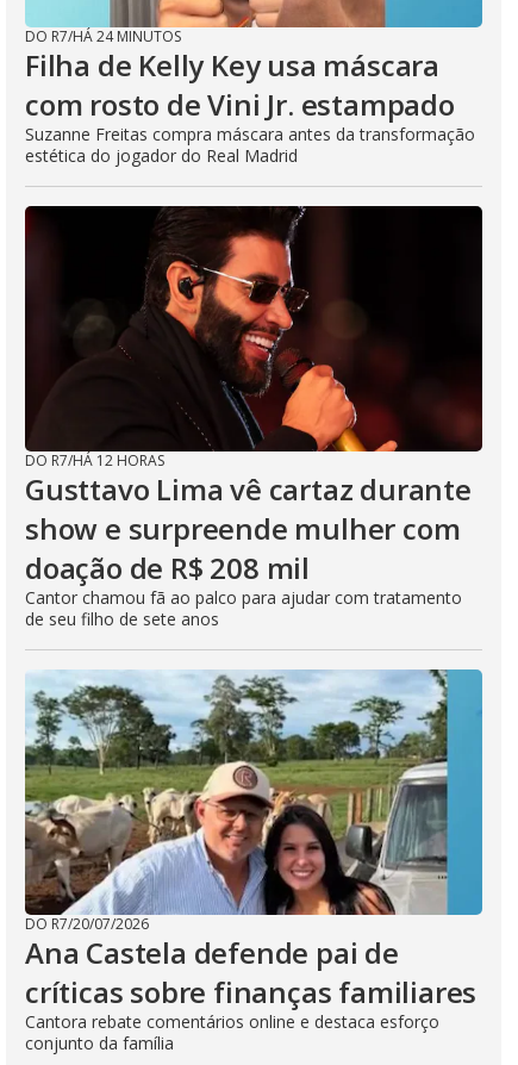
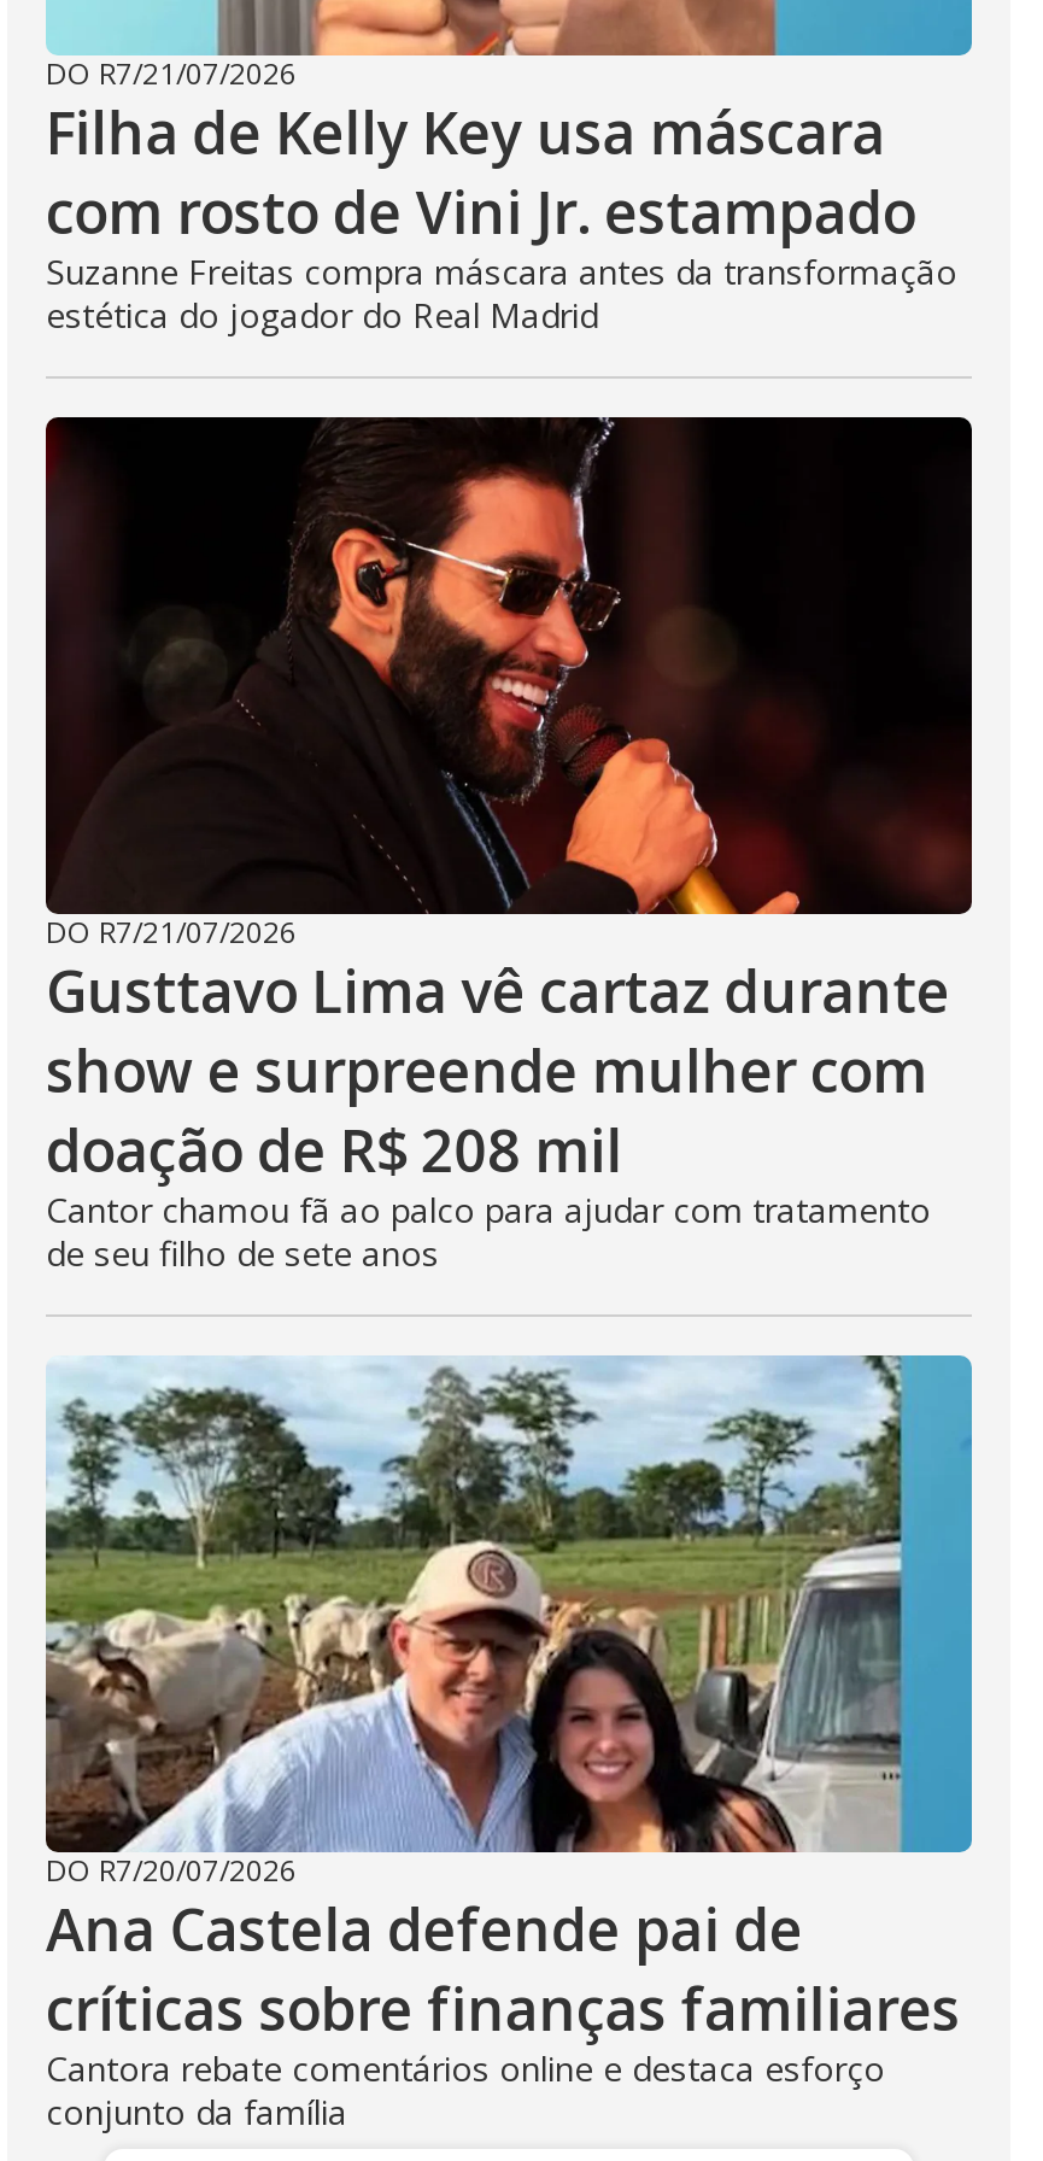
[25,26,181,46] DO R7/HÁ 24 MINUTOS -> [46,53,297,94] DO R7/21/07/2026
[25,450,164,471] DO R7/HÁ 12 HORAS -> [46,912,297,953] DO R7/21/07/2026

